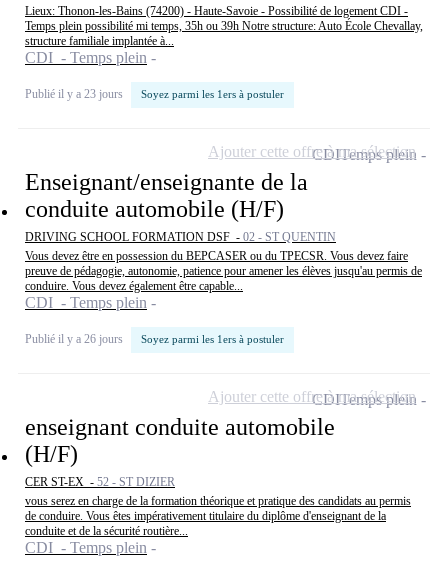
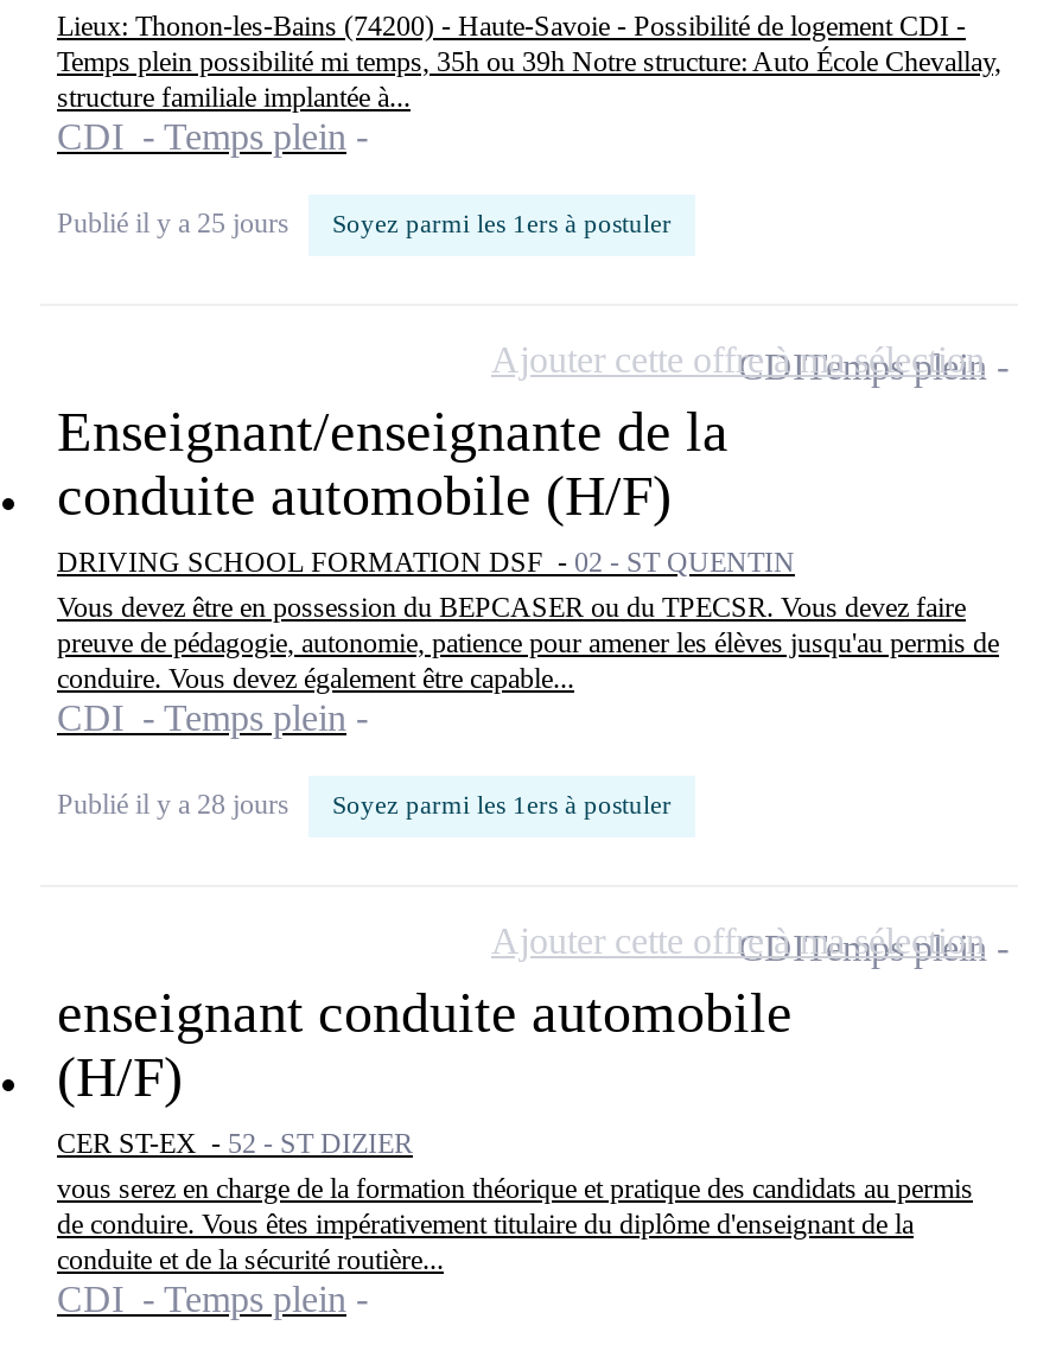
[25,87,126,101] Publié il y a 23 jours -> [57,206,297,240] Publié il y a 25 jours
[25,332,126,346] Publié il y a 26 jours -> [57,787,297,821] Publié il y a 28 jours

